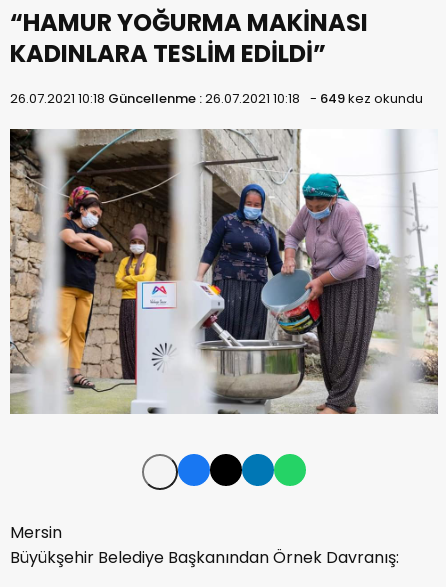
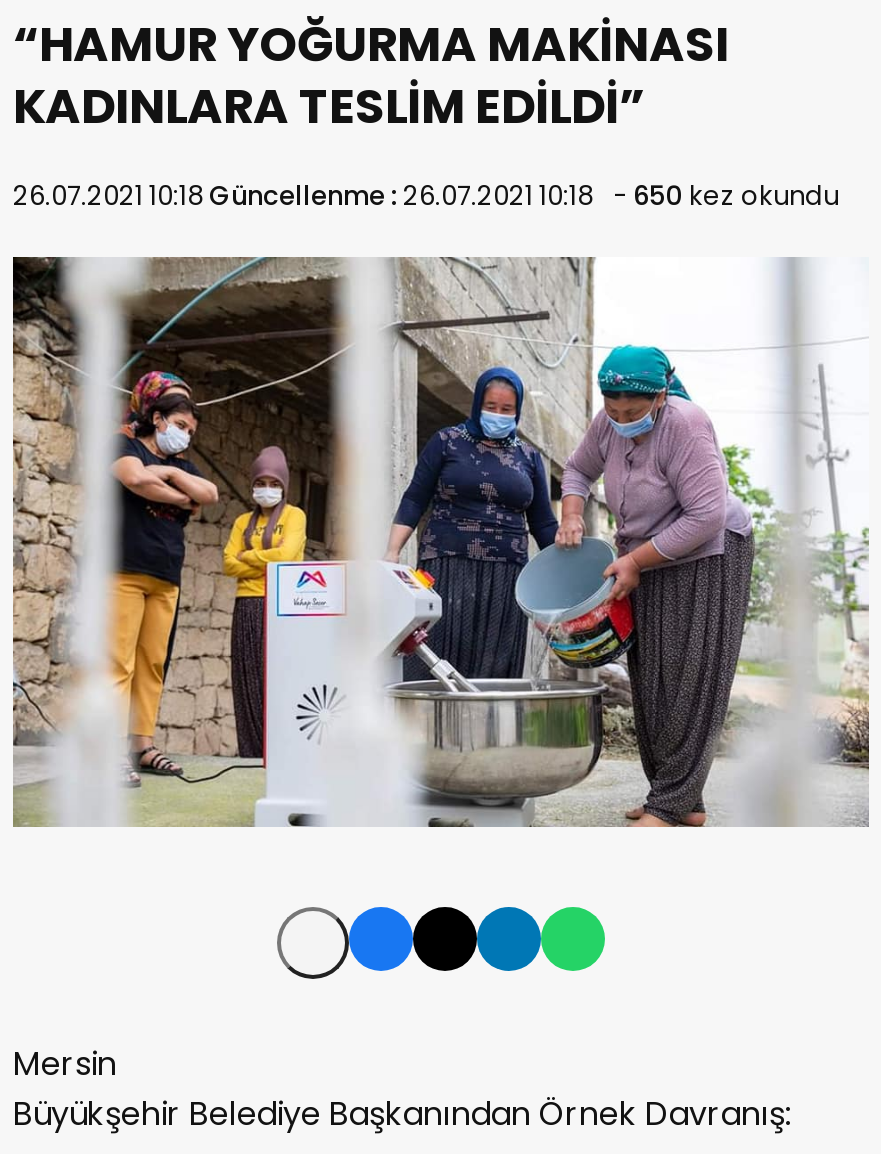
[10,89,423,108] 26.07.2021 10:18 Güncellenme : 26.07.2021 10:18 - 649 kez okundu -> [13,177,839,215] 26.07.2021 10:18 Güncellenme : 26.07.2021 10:18 - 650 kez okundu

